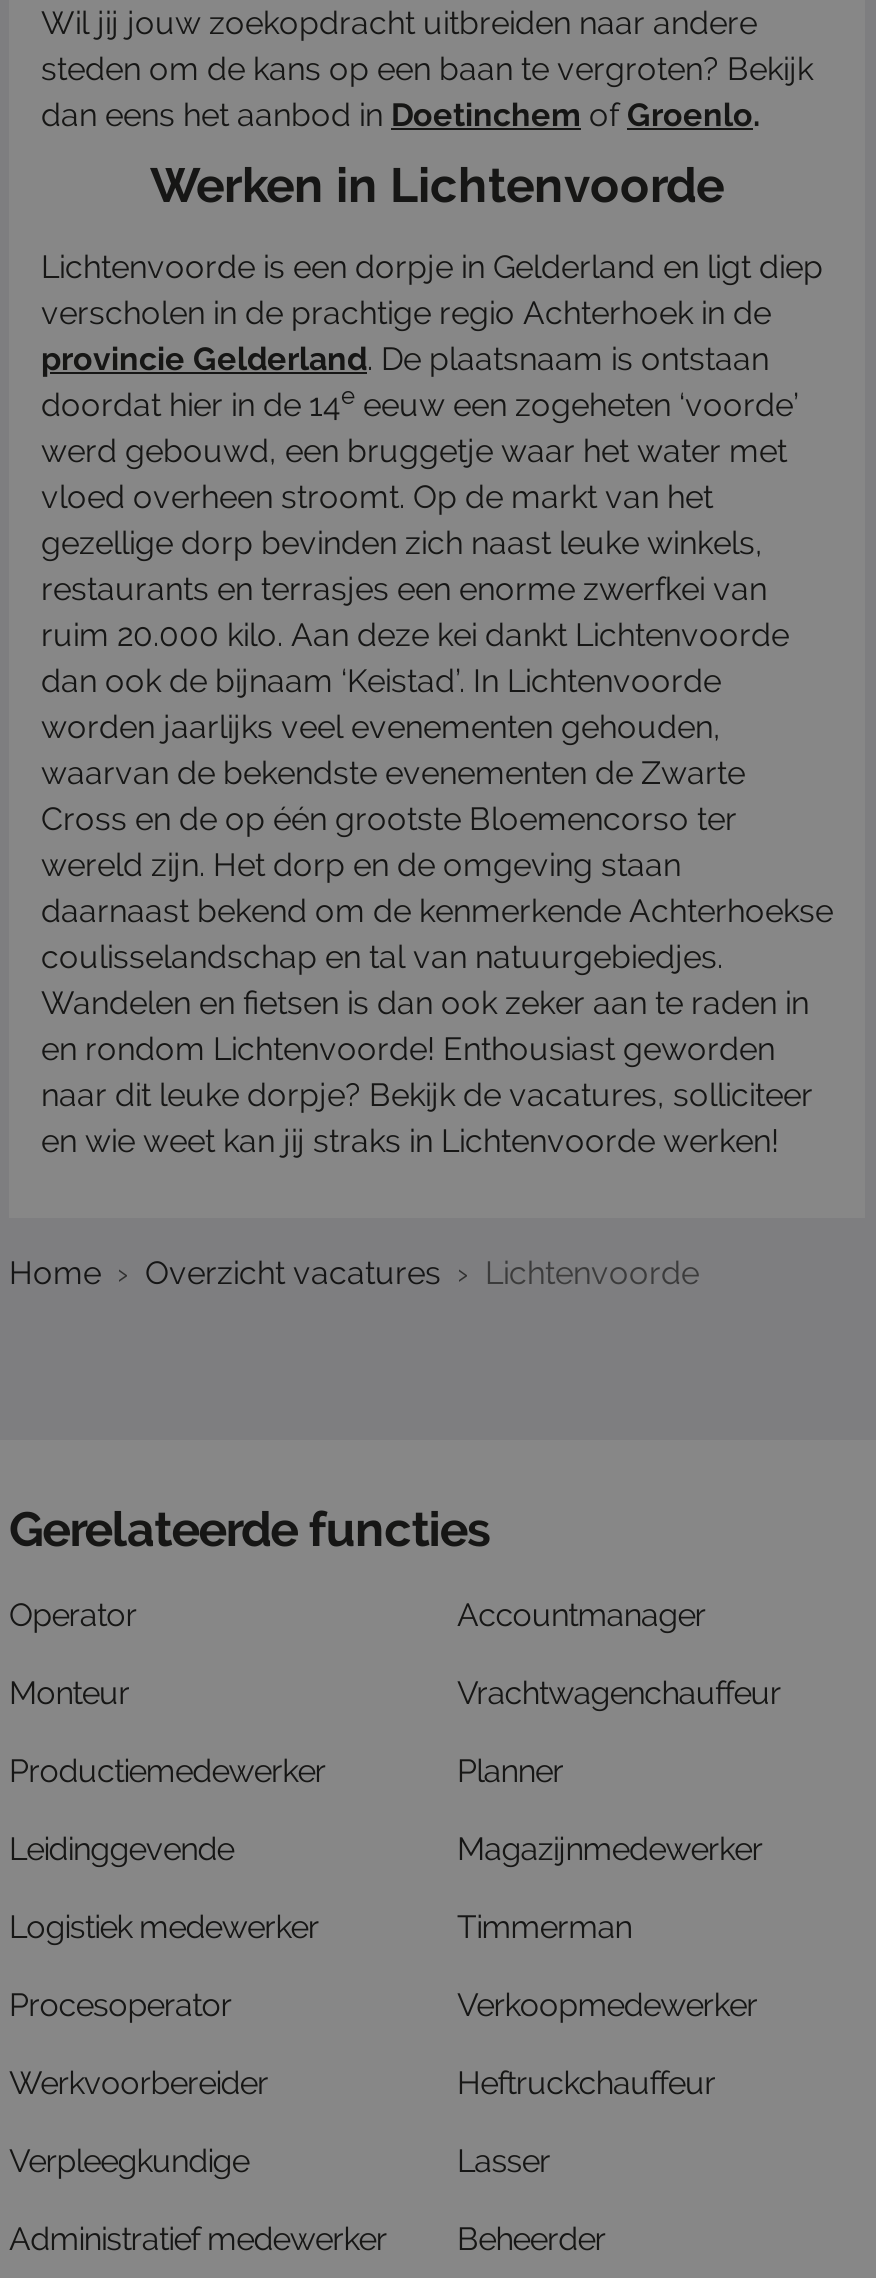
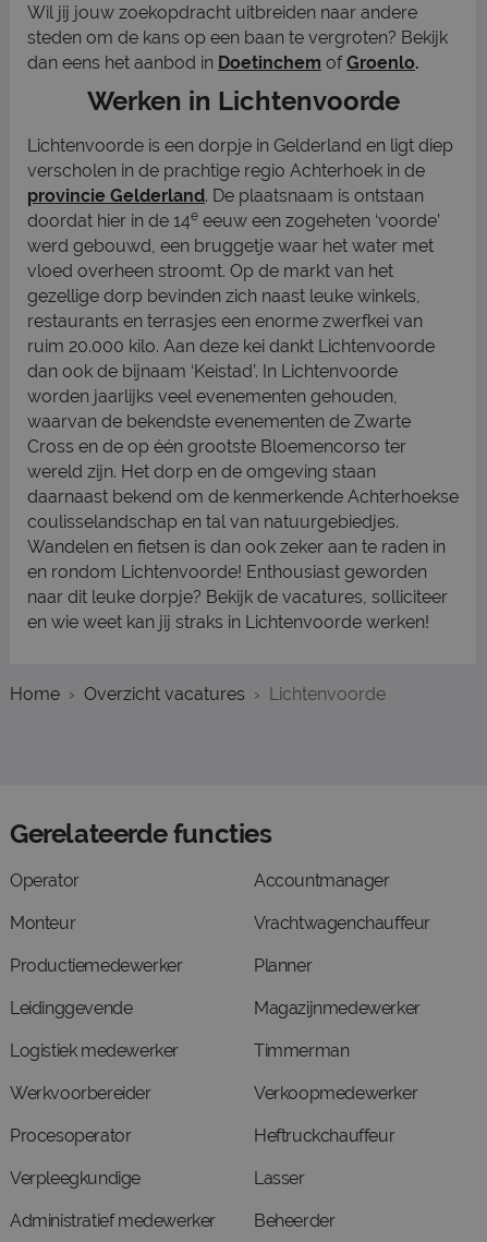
moved [9,1986,232,2024] -> [10,1125,131,1146]: Procesoperator
moved [9,2064,268,2102] -> [10,1083,151,1104]: Werkvoorbereider

